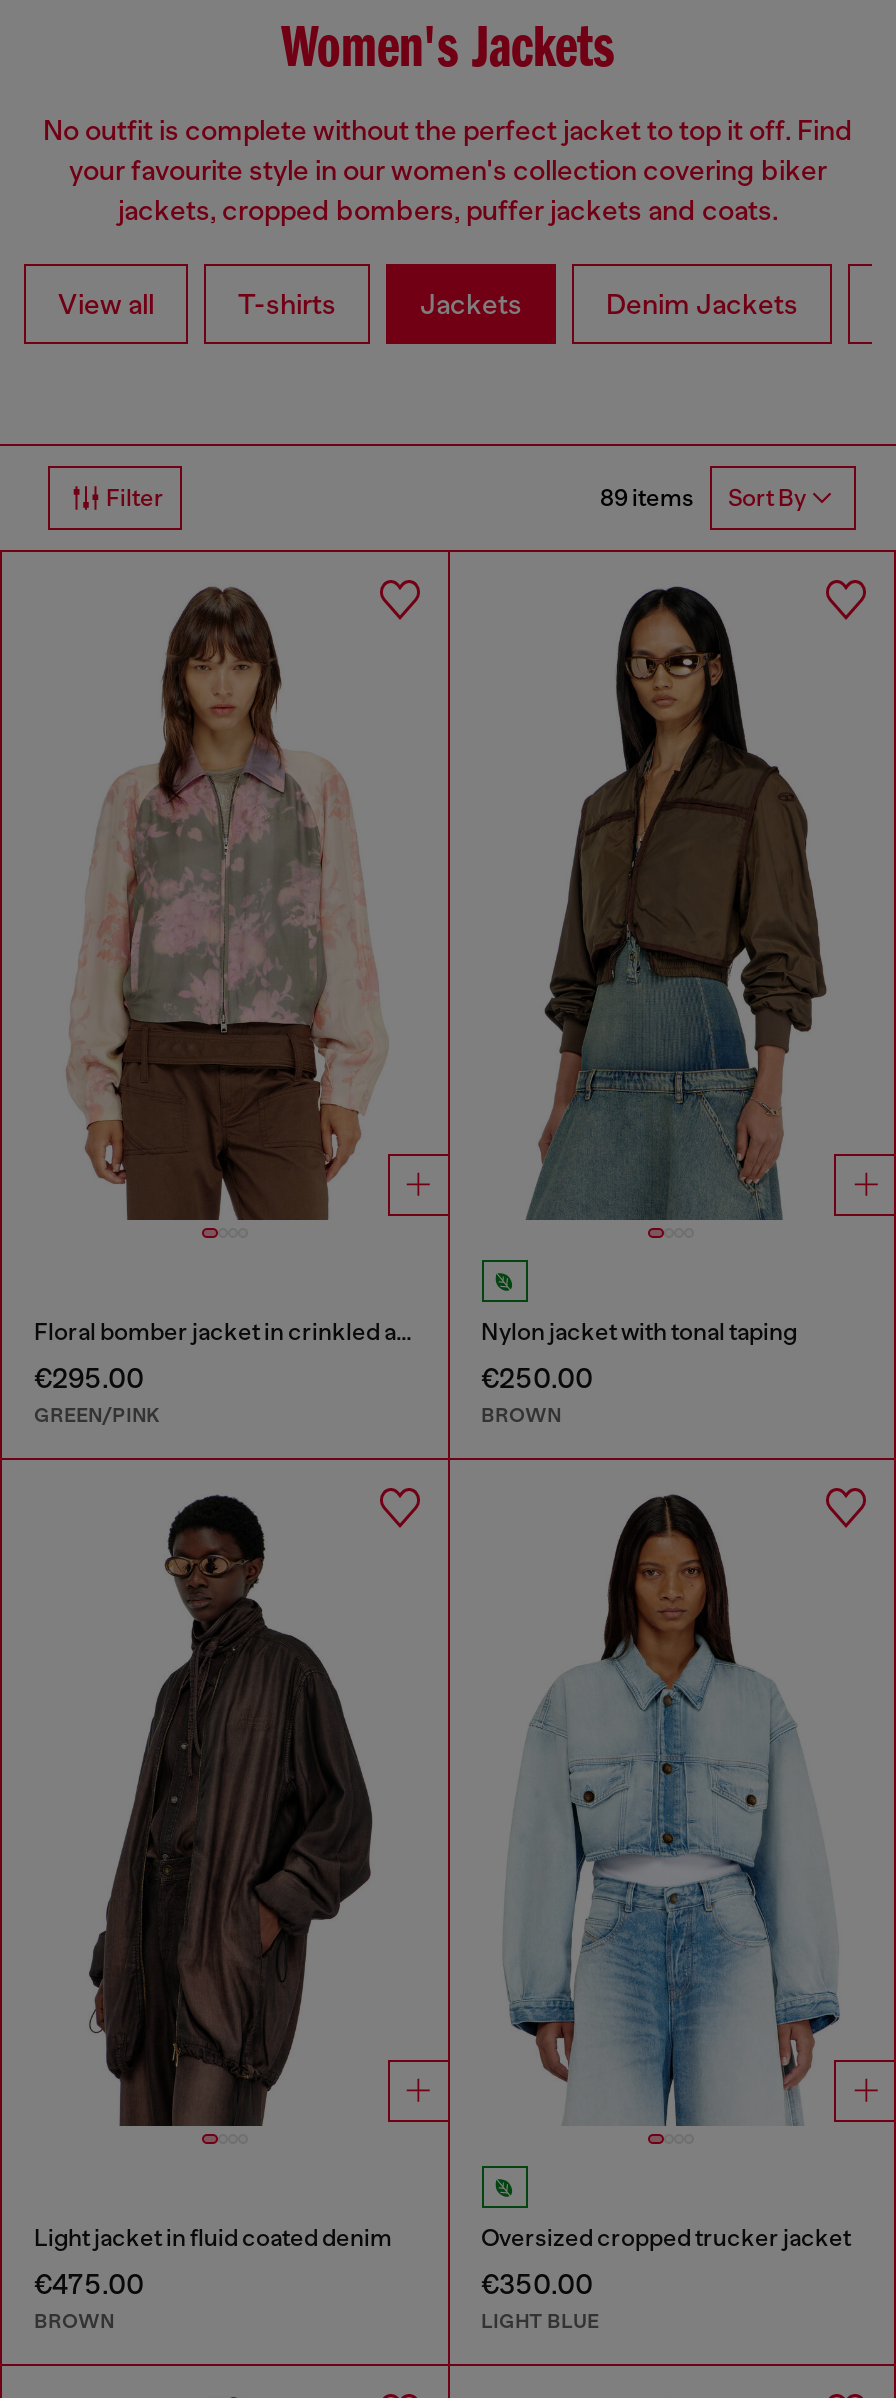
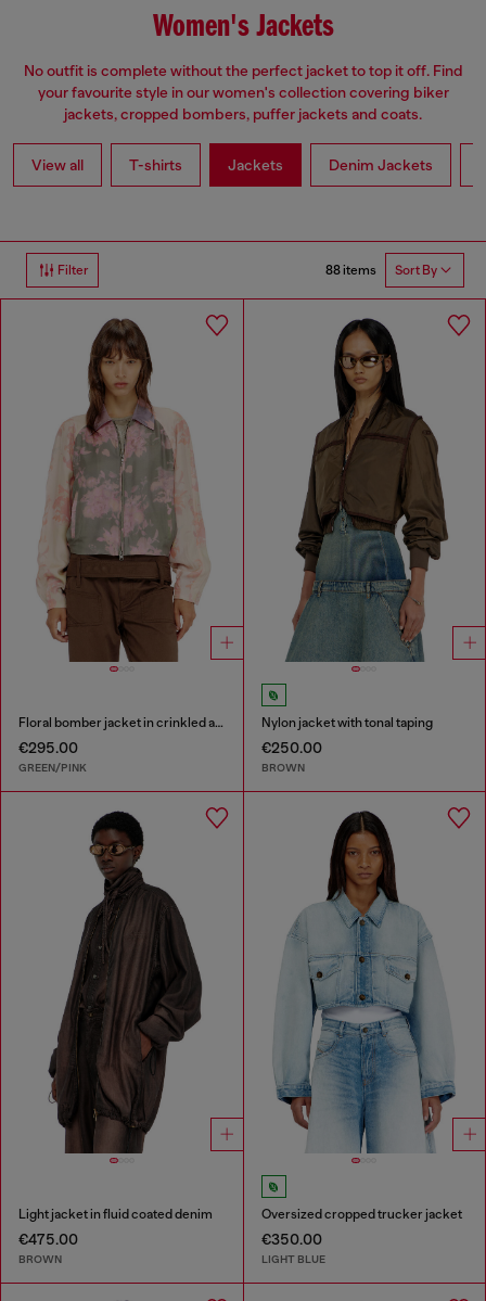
[600,484,806,513] 89 items Sort By -> [325,262,437,278] 88 items Sort By

